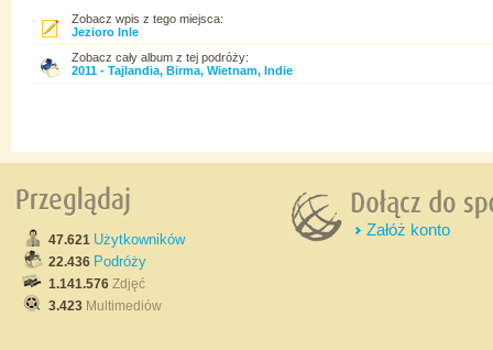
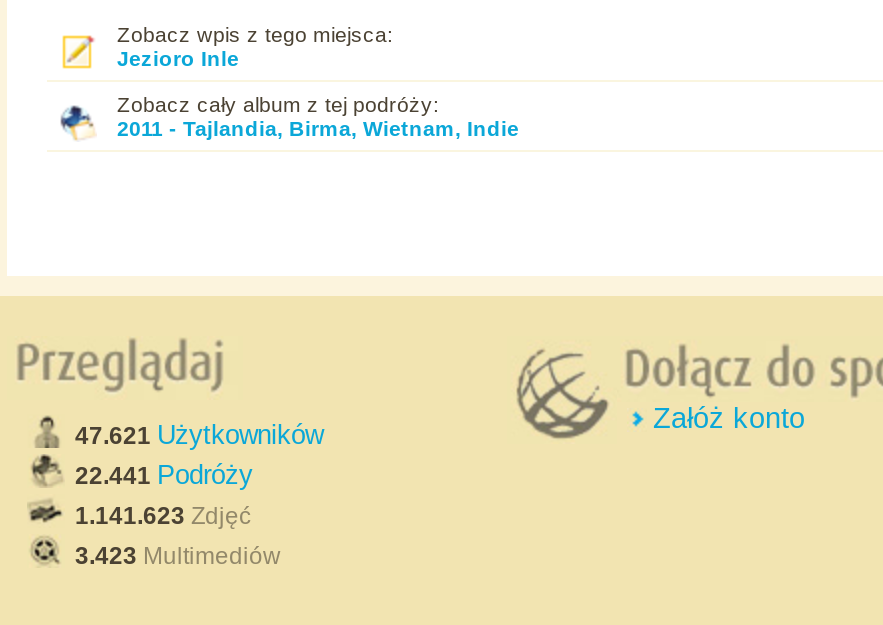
[48,253,146,270] 22.436 Podróży -> [75,460,253,490] 22.441 Podróży
[48,276,145,292] 1.141.576 Zdjęć -> [75,502,251,530] 1.141.623 Zdjęć

